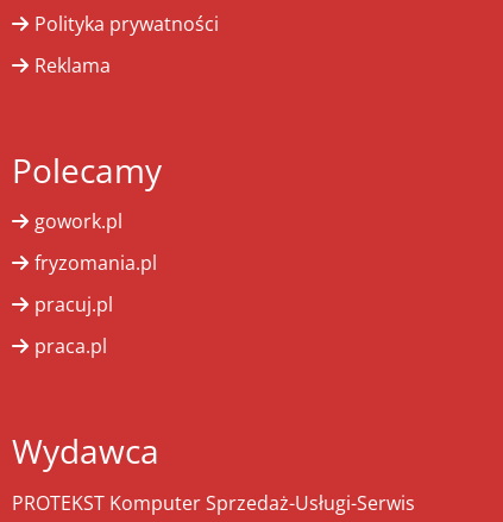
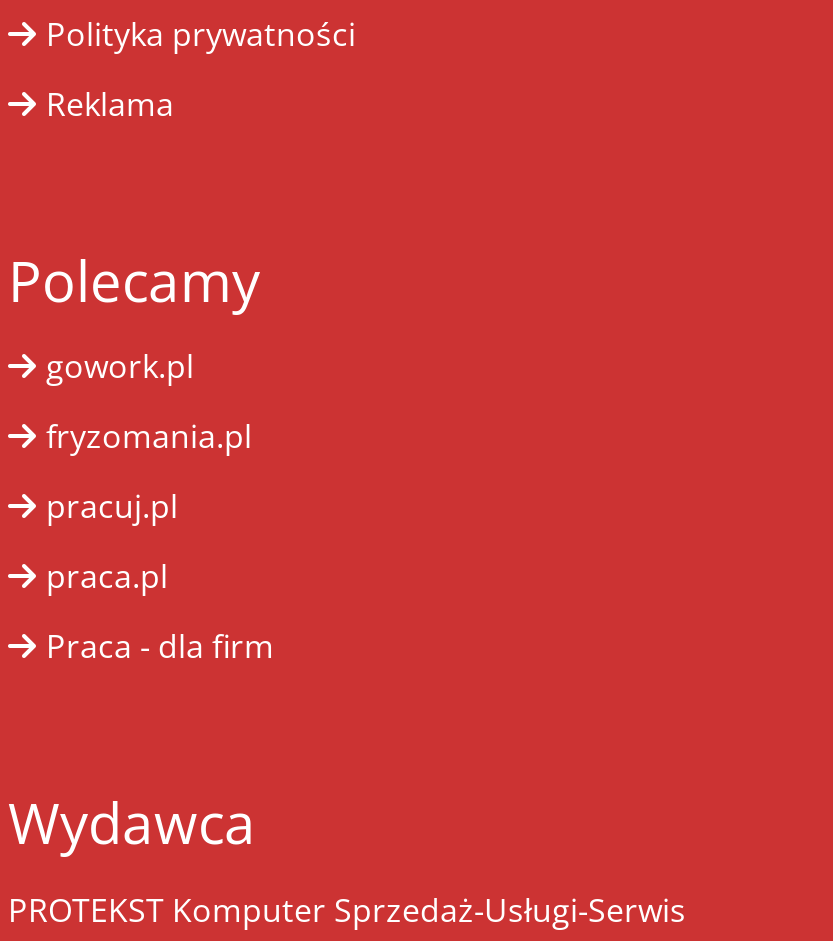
none -> [46,623,274,667] Praca - dla firm

